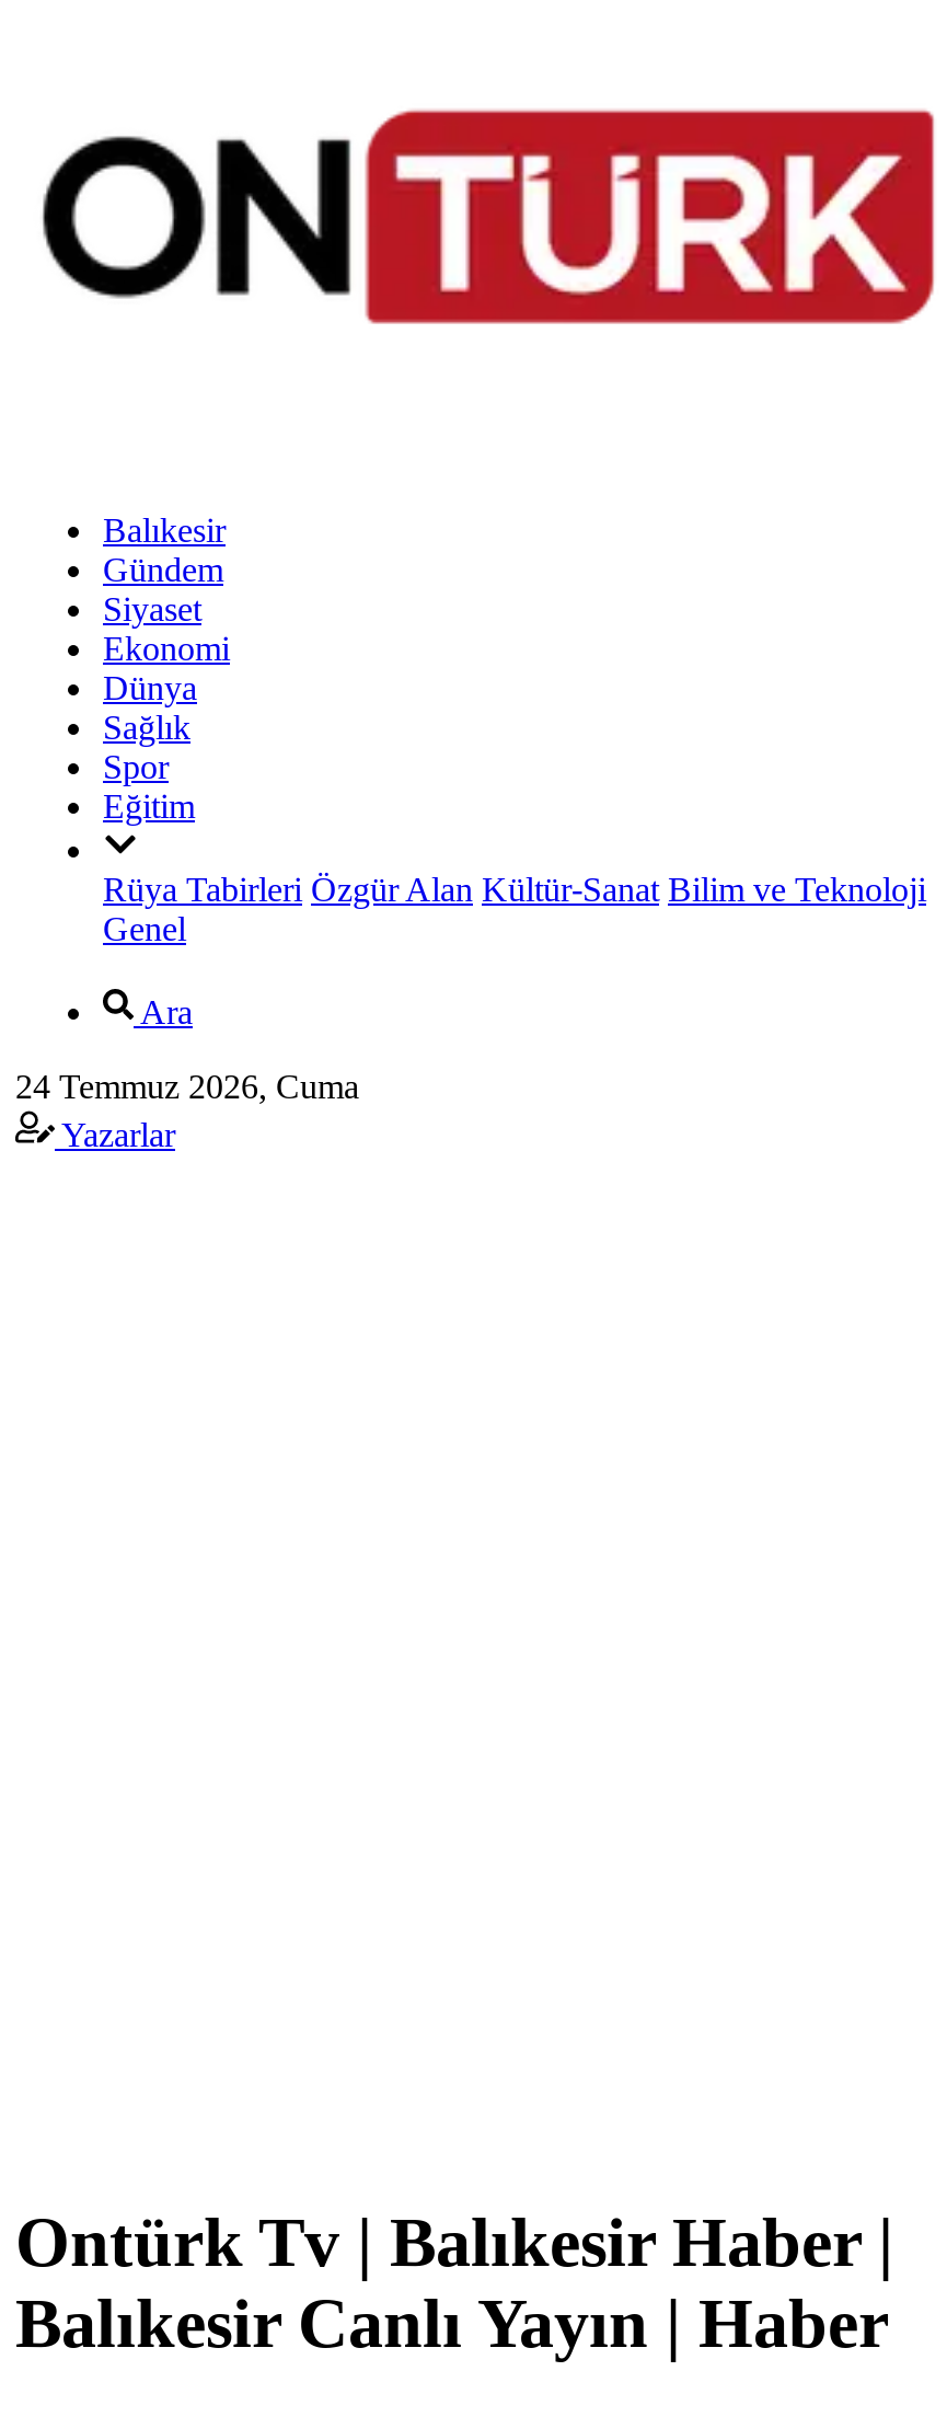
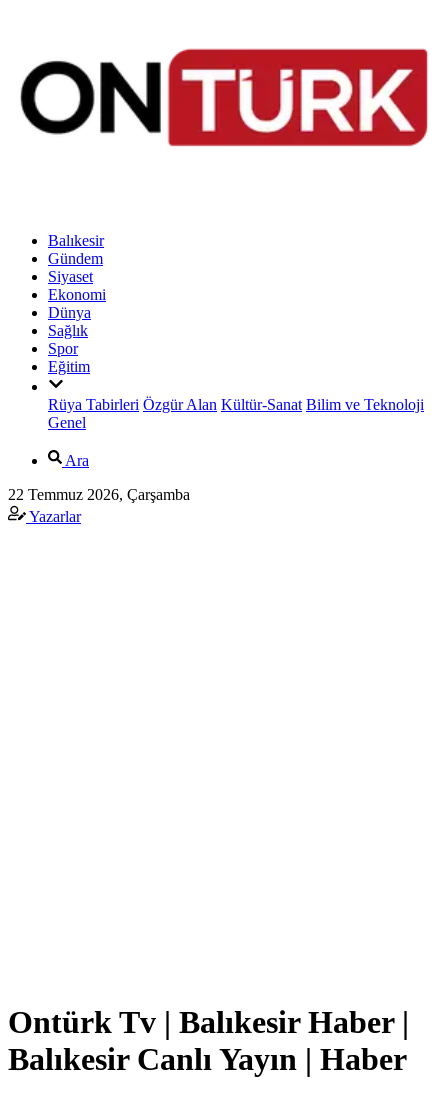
[15,1069,359,1106] 24 Temmuz 2026, Cuma -> [8,486,190,503] 22 Temmuz 2026, Çarşamba

